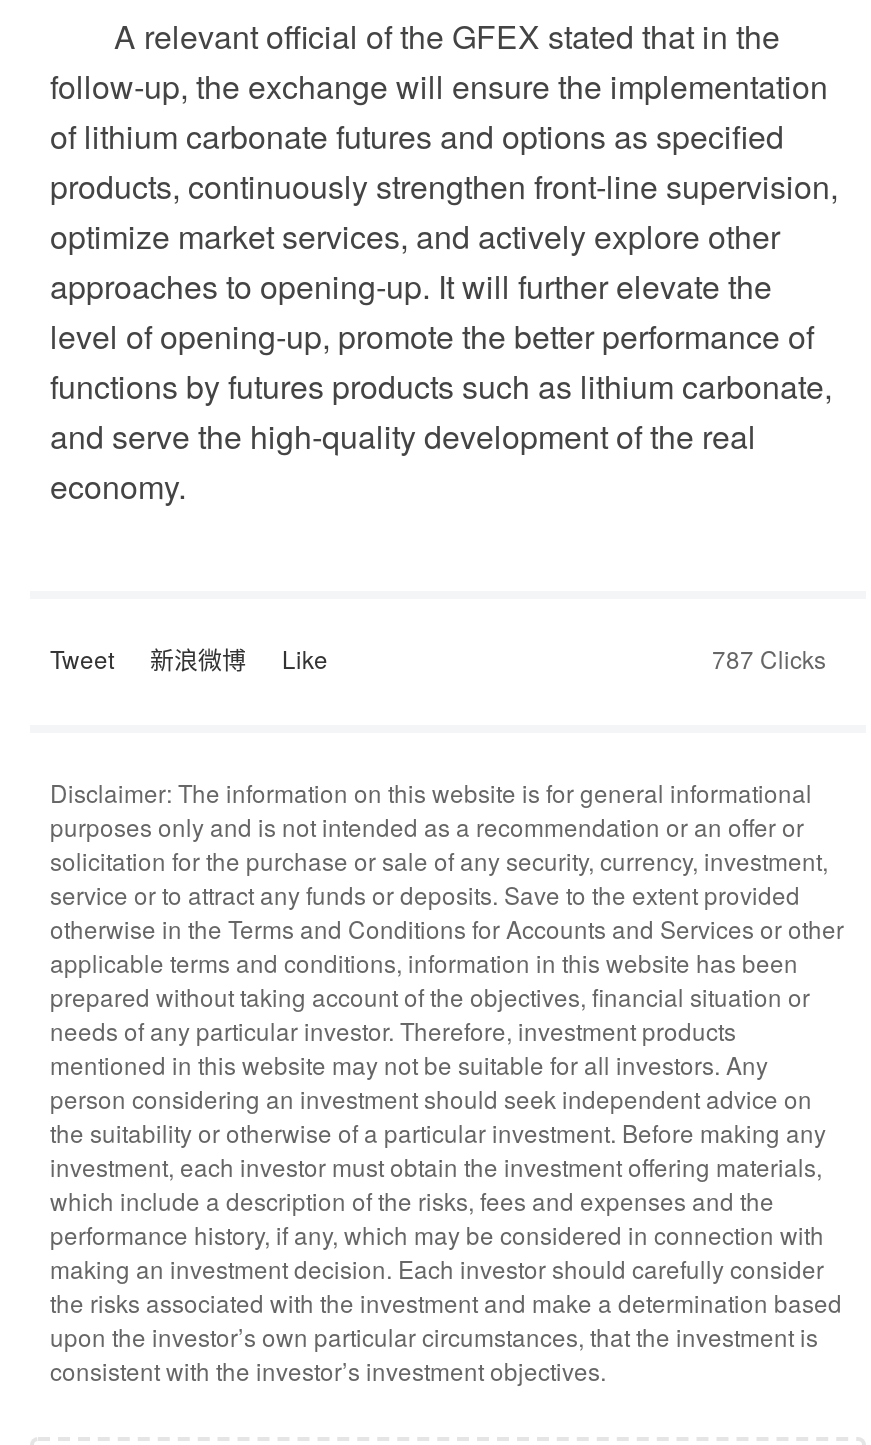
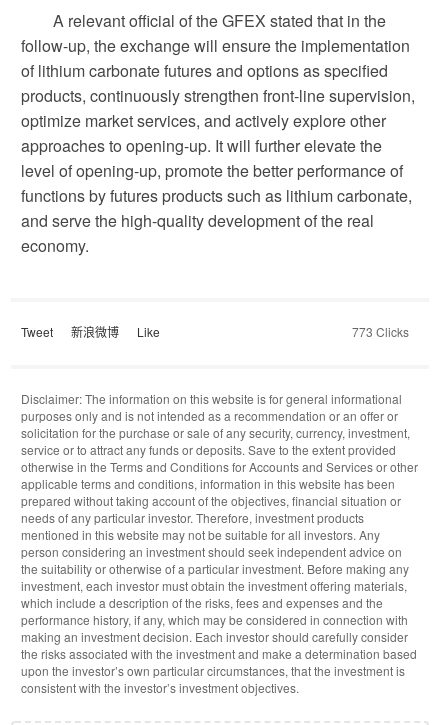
[712,641,826,675] 787 Clicks -> [352,323,409,340] 773 Clicks

